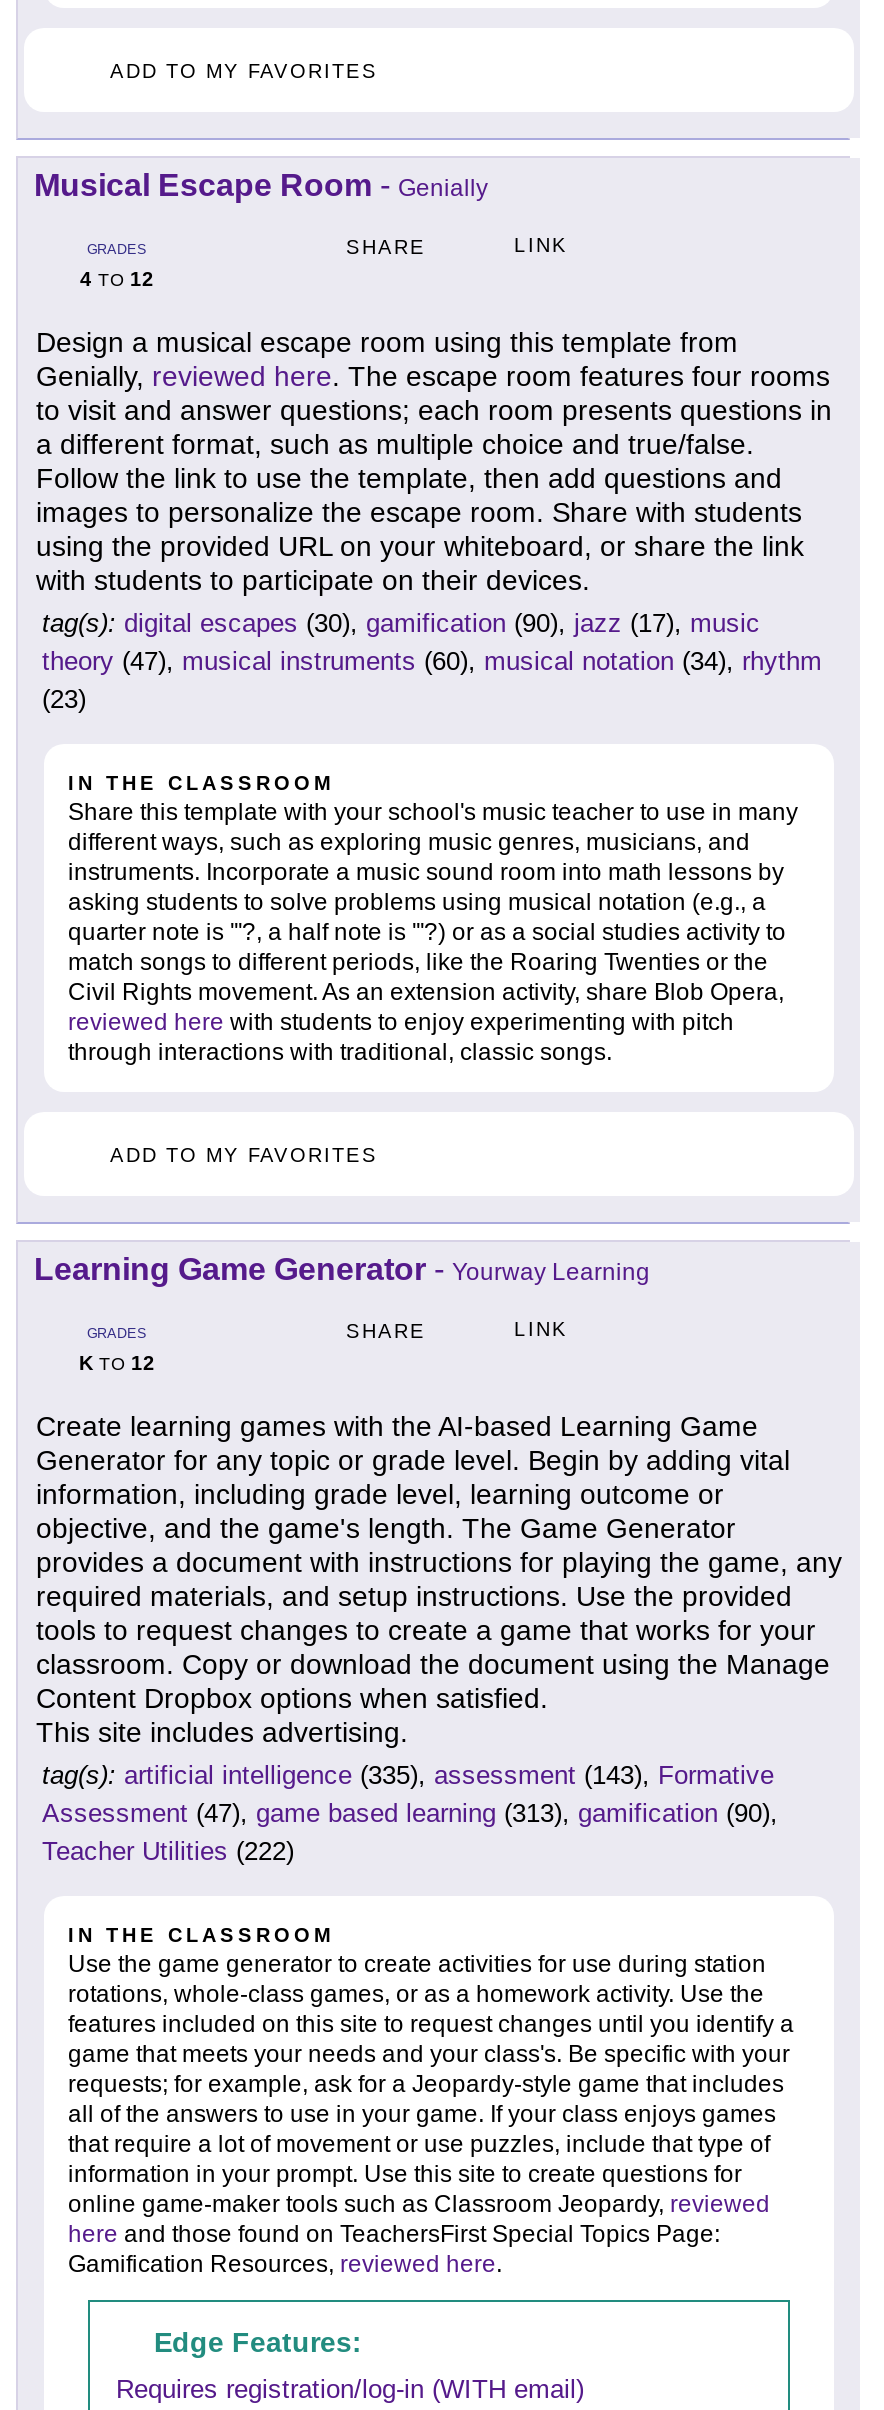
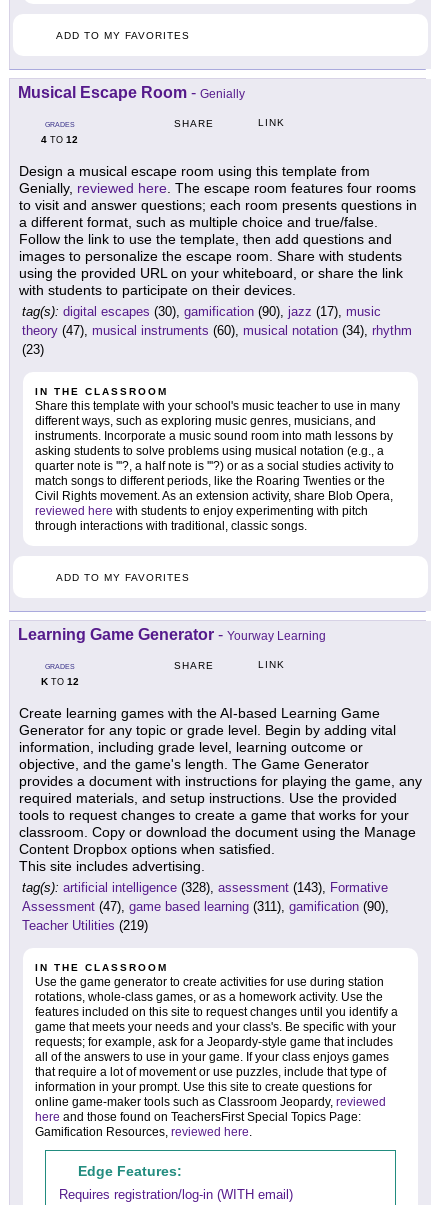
[42,1761,774,1791] tag(s): artificial intelligence (335), assessment (143), Formative -> [22,880,388,895] tag(s): artificial intelligence (328), assessment (143), Formative
[42,1799,778,1829] Assessment (47), game based learning (313), gamification (90), -> [22,899,389,914] Assessment (47), game based learning (311), gamification (90),
[42,1837,294,1867] Teacher Utilities (222) -> [22,918,148,933] Teacher Utilities (219)

